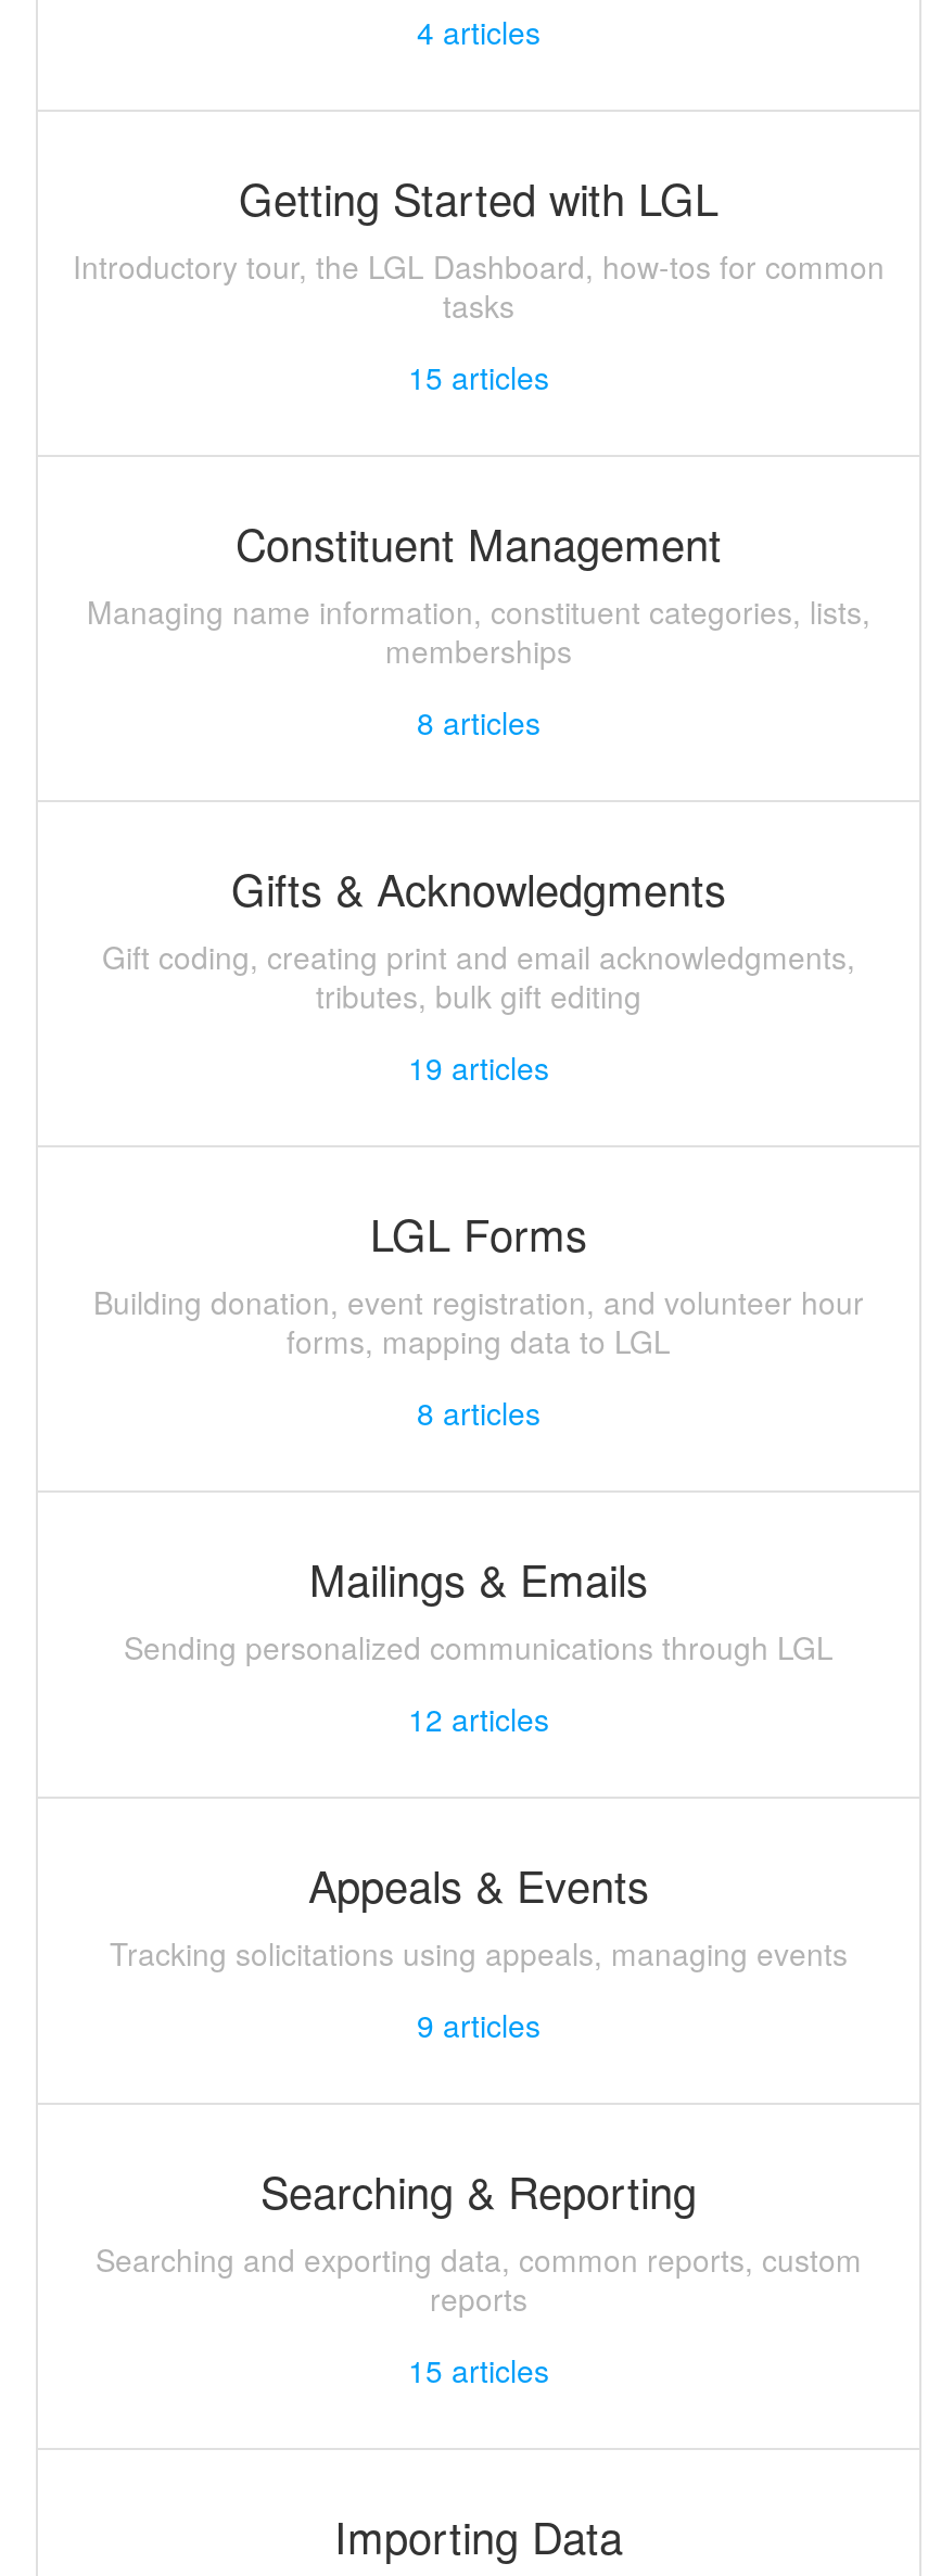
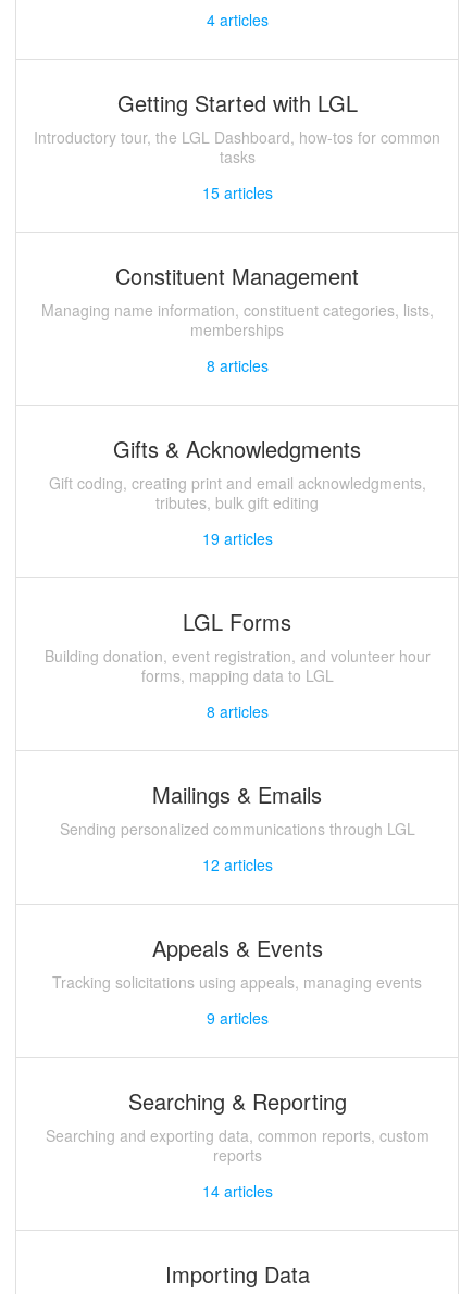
[408,2348,549,2391] 15 articles -> [202,1180,272,1202] 14 articles

